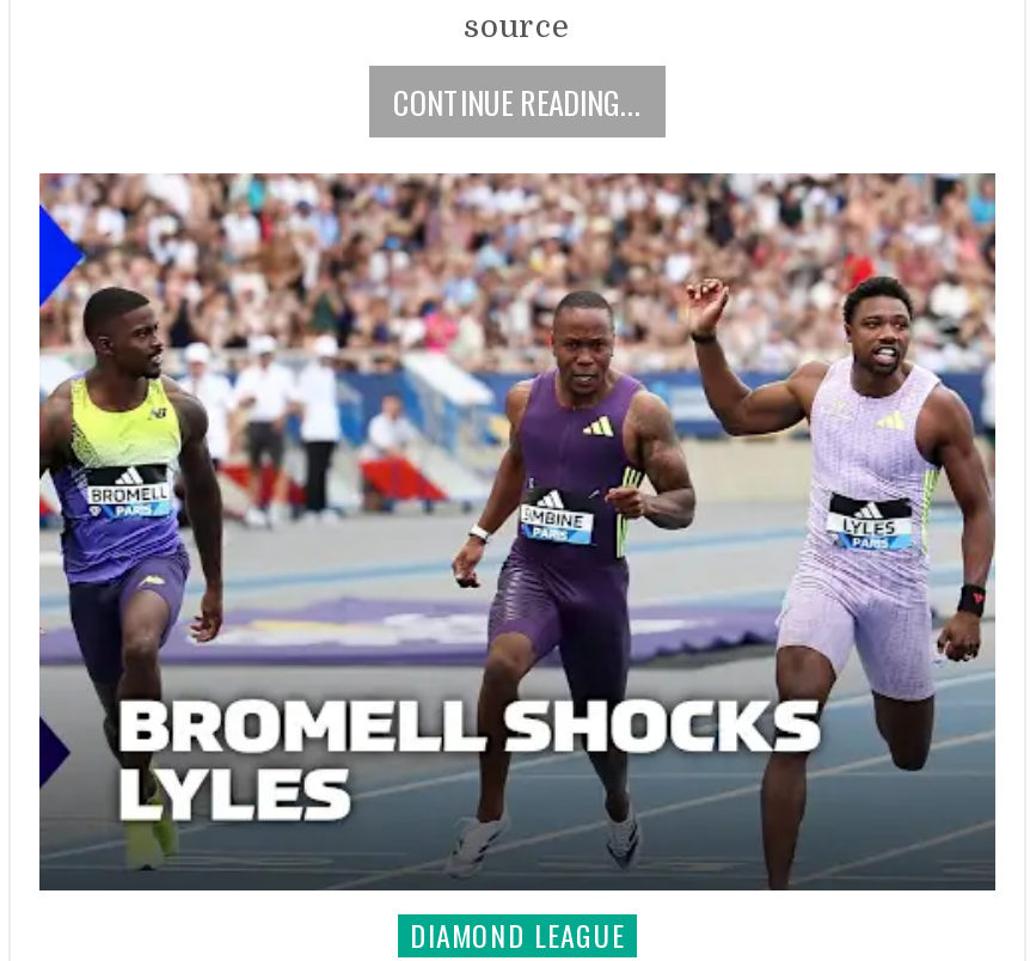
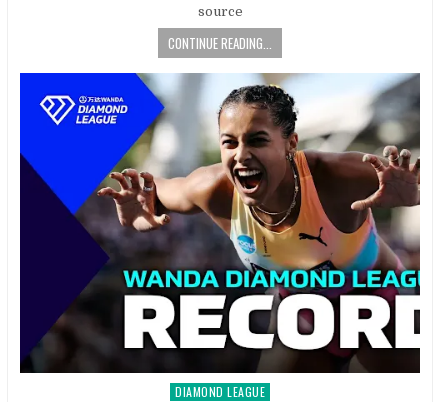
[37,170,998,892] [image] -> [19,72,421,374] [image]

